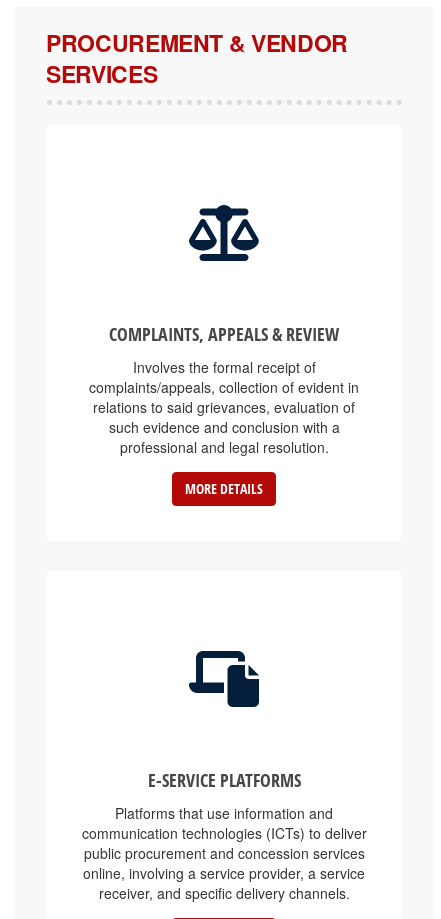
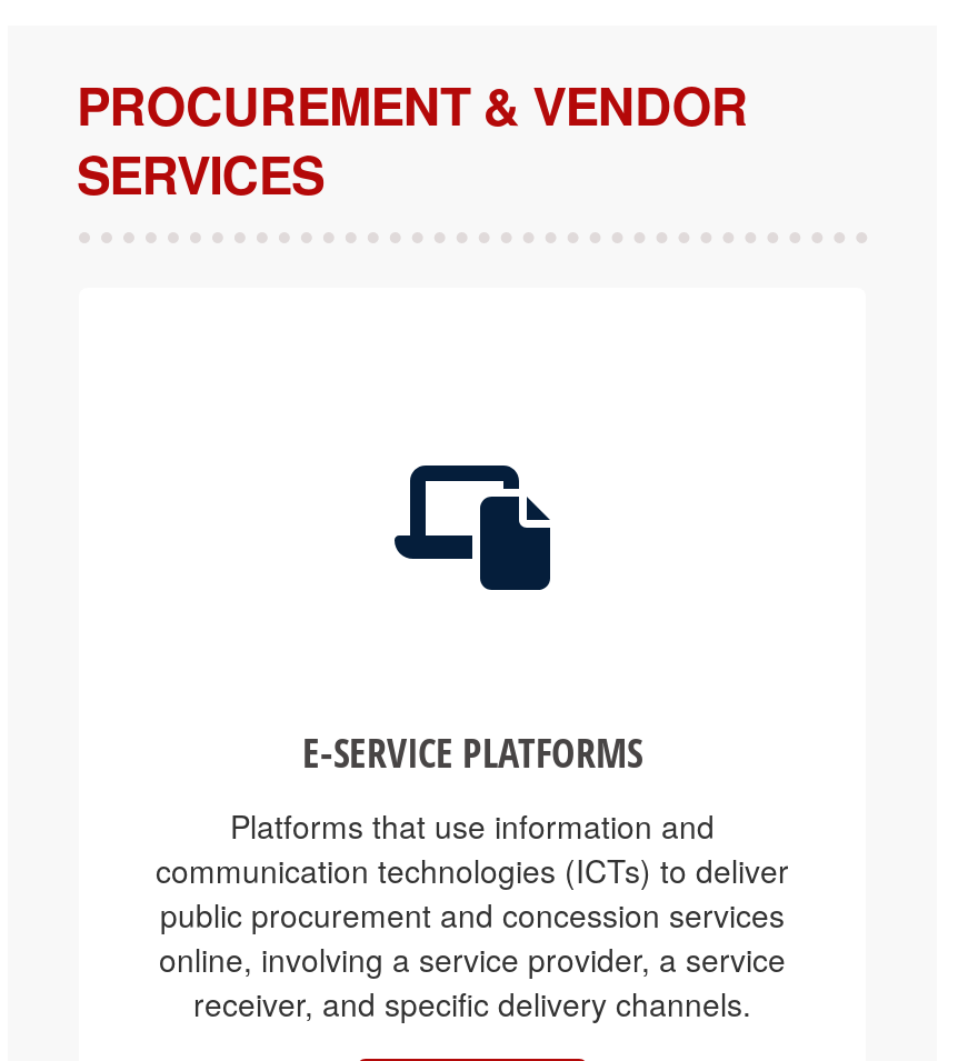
[191,205,260,262] [image] -> none
[89,322,359,498] COMPLAINTS, APPEALS & REVIEW | Involves the formal receipt of | complaints/appeals, collection of evident in | relations to said grievances, evaluation of | such evidence and conclusion with a | professional and legal resolution. | MORE DETAILS -> none

